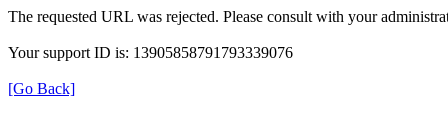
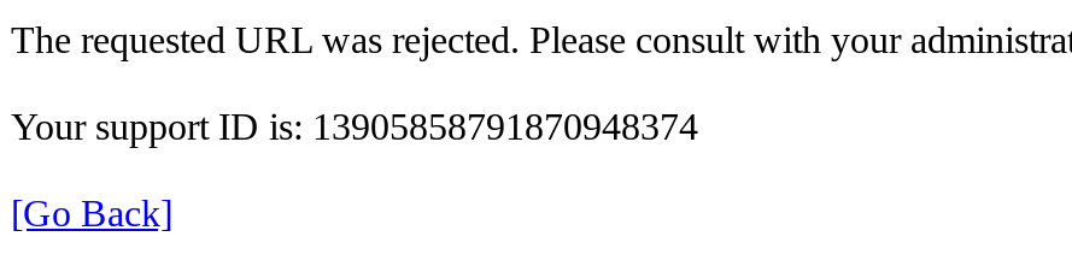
[8,44,293,61] Your support ID is: 13905858791793339076 -> [11,106,698,147] Your support ID is: 13905858791870948374

